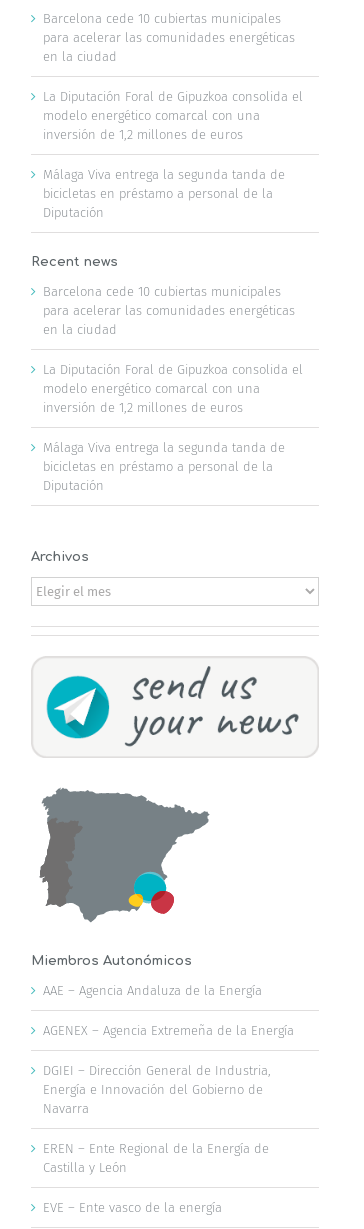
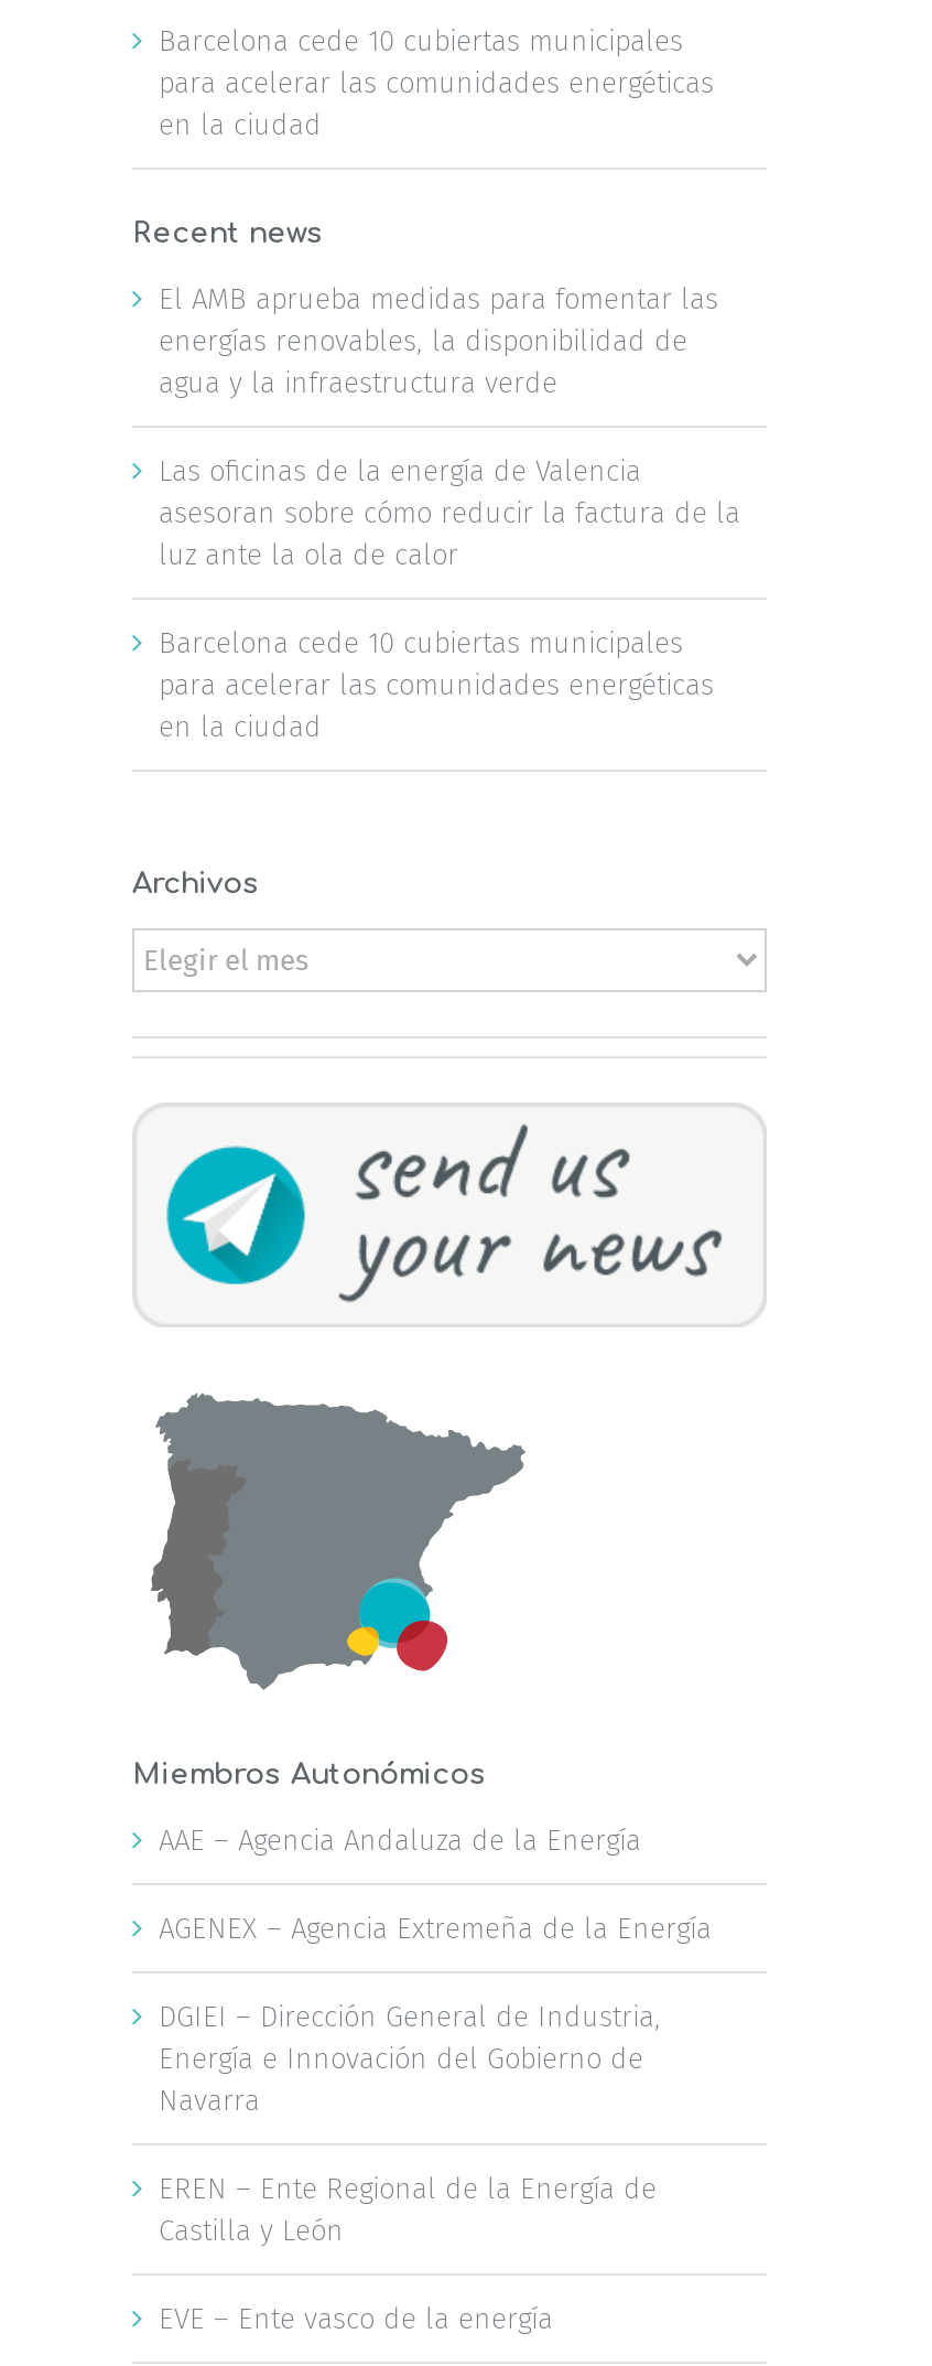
[43,89,303,220] La Diputación Foral de Gipuzkoa consolida el | modelo energético comarcal con una | inversión de 1,2 millones de euros | Málaga Viva entrega la segunda tanda de | bicicletas en préstamo a personal de la | Diputación -> none
none -> [159,281,740,570] El AMB aprueba medidas para fomentar las | energías renovables, la disponibilidad de | agua y la infraestructura verde | Las oficinas de la energía de Valencia | asesoran sobre cómo reducir la factura de la | luz ante la ola de calor
[43,362,303,493] La Diputación Foral de Gipuzkoa consolida el | modelo energético comarcal con una | inversión de 1,2 millones de euros | Málaga Viva entrega la segunda tanda de | bicicletas en préstamo a personal de la | Diputación -> none

